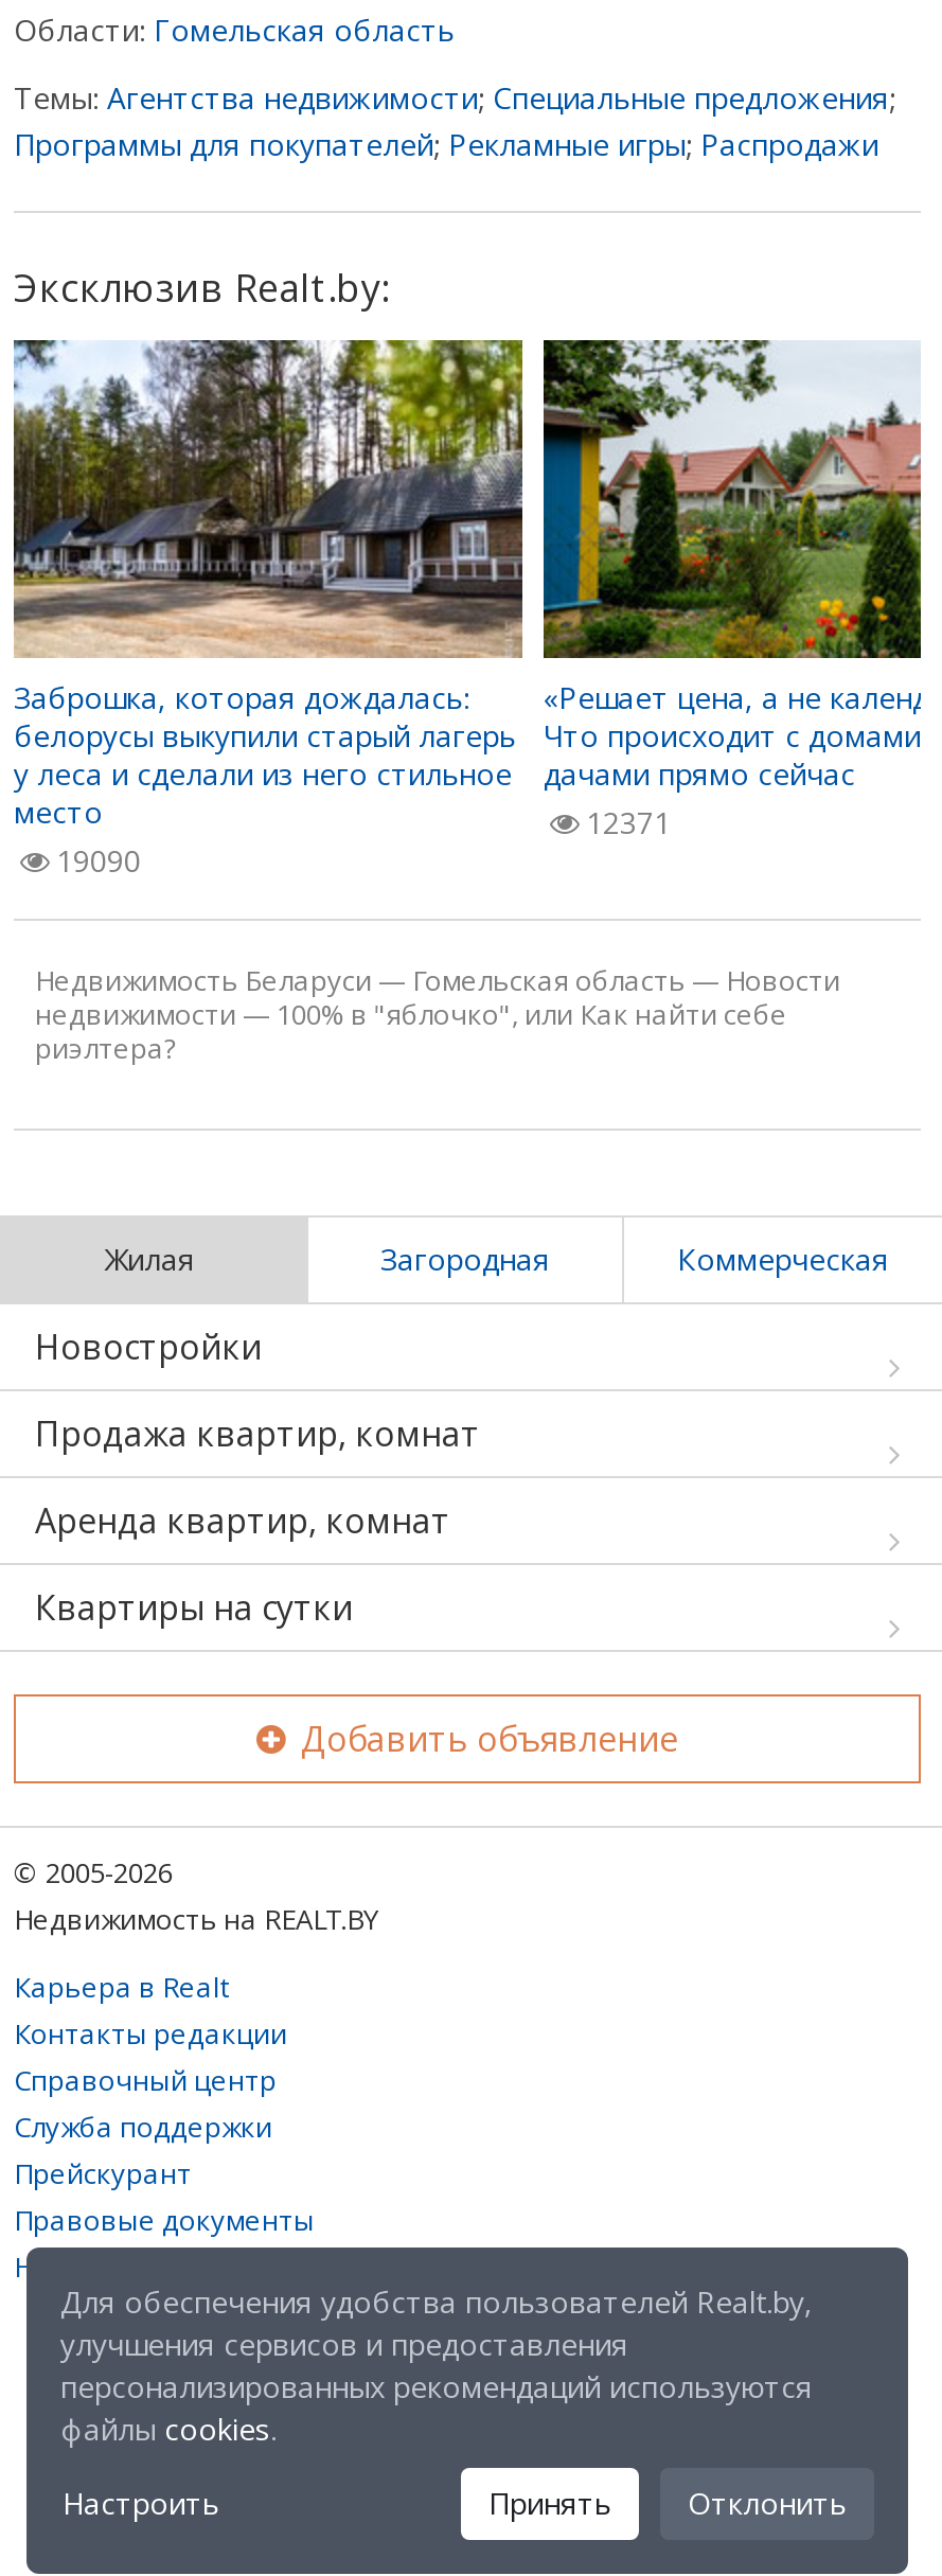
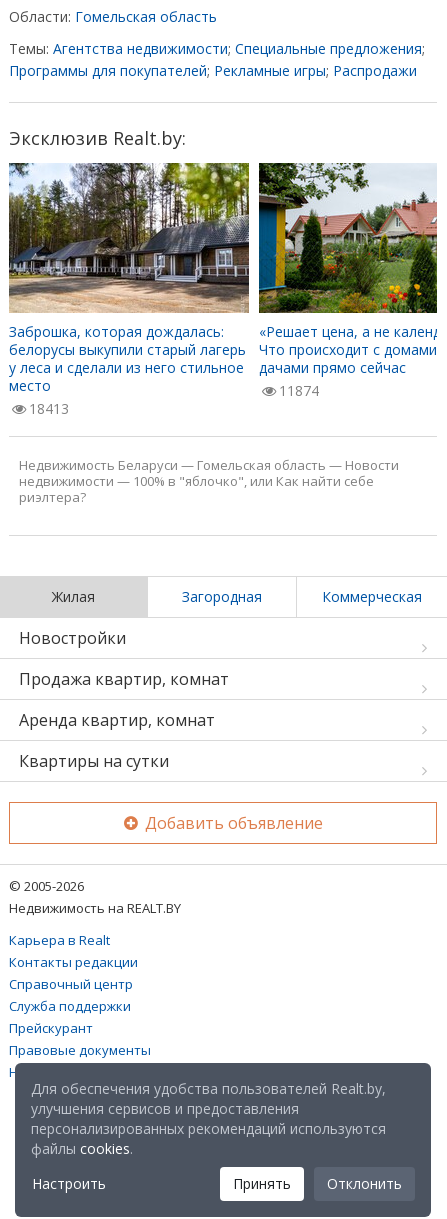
[586,802,671,843] 12371 -> [279,381,319,400] 11874
[56,841,141,881] 19090 -> [29,399,69,418] 18413

